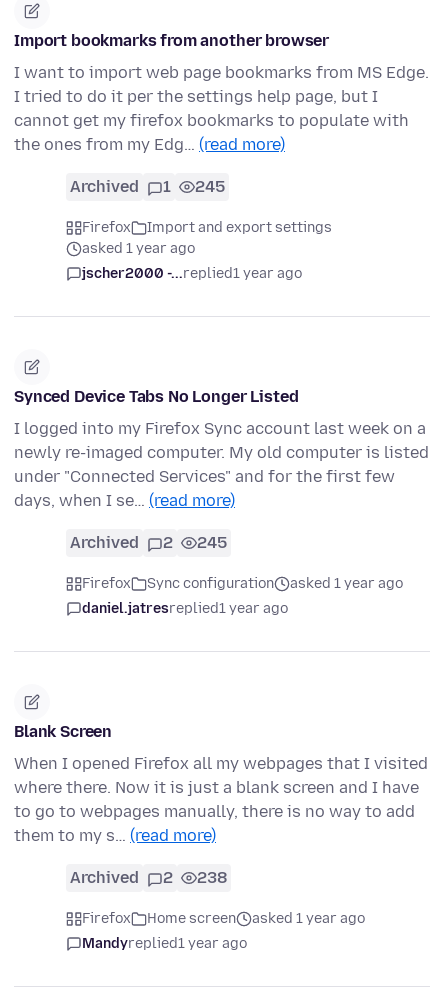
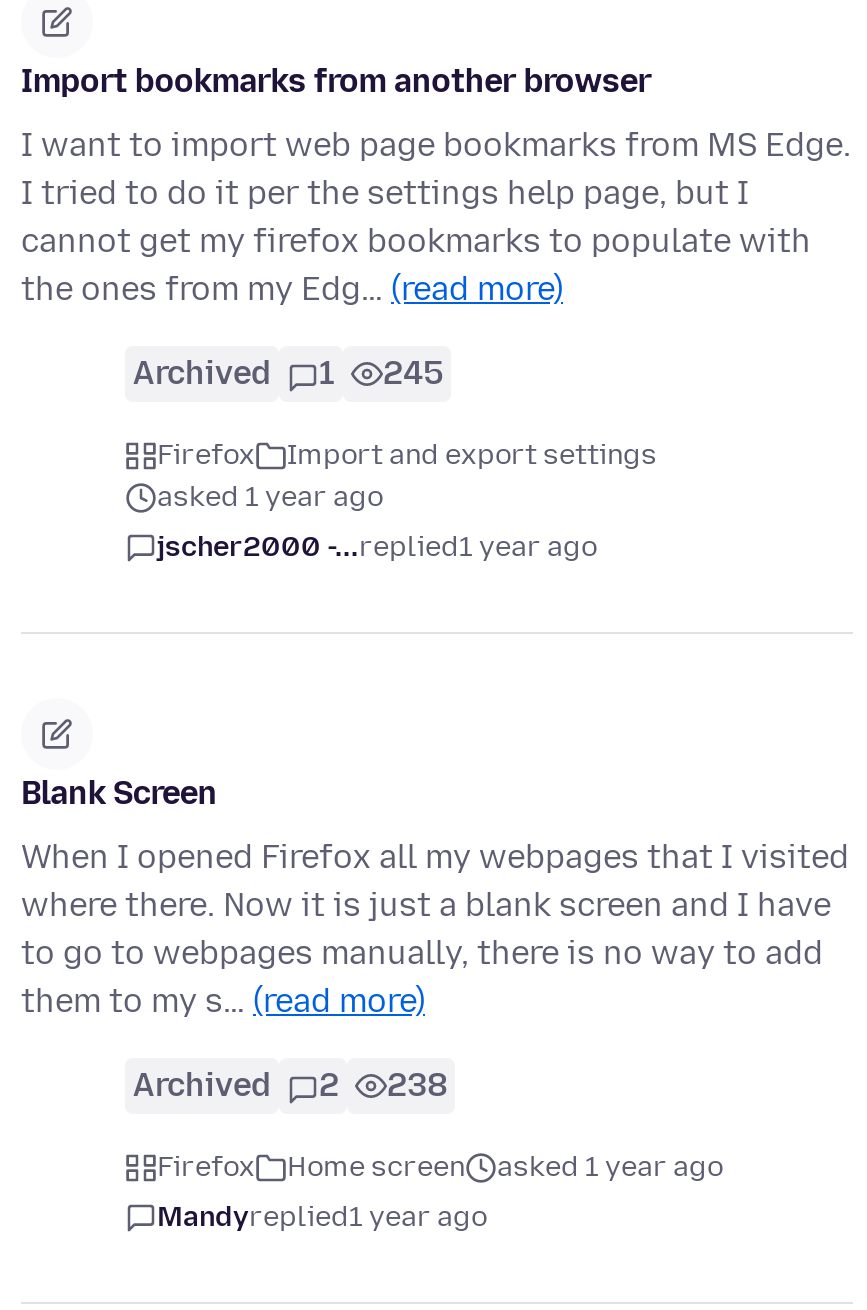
[14,387,429,617] Synced Device Tabs No Longer Listed | I logged into my Firefox Sync account last week on a | newly re-imaged computer. My old computer is listed | under "Connected Services" and for the first few | days, when I se… (read more) | Archived | 2 | 245 | Firefox | Sync configuration | asked 1 year ago | daniel.jatresreplied 1 year ago -> none

